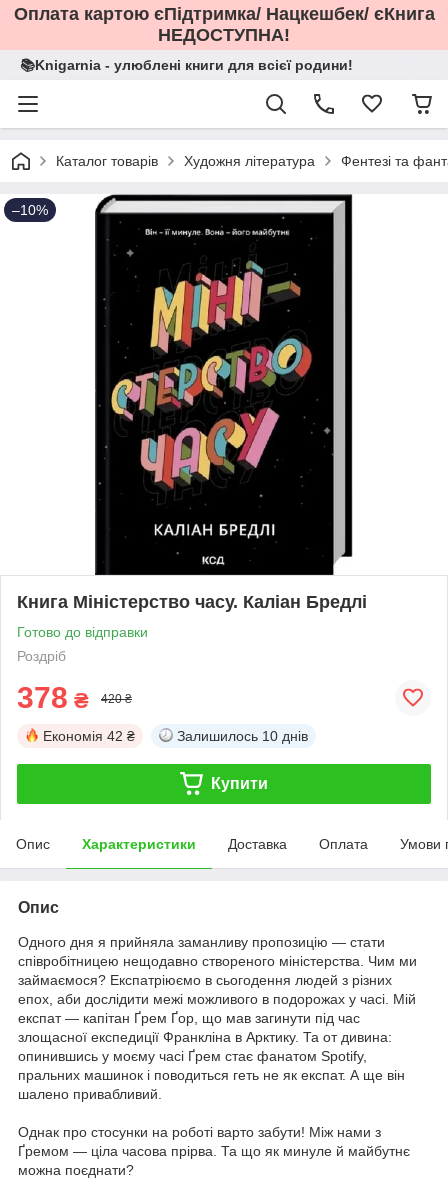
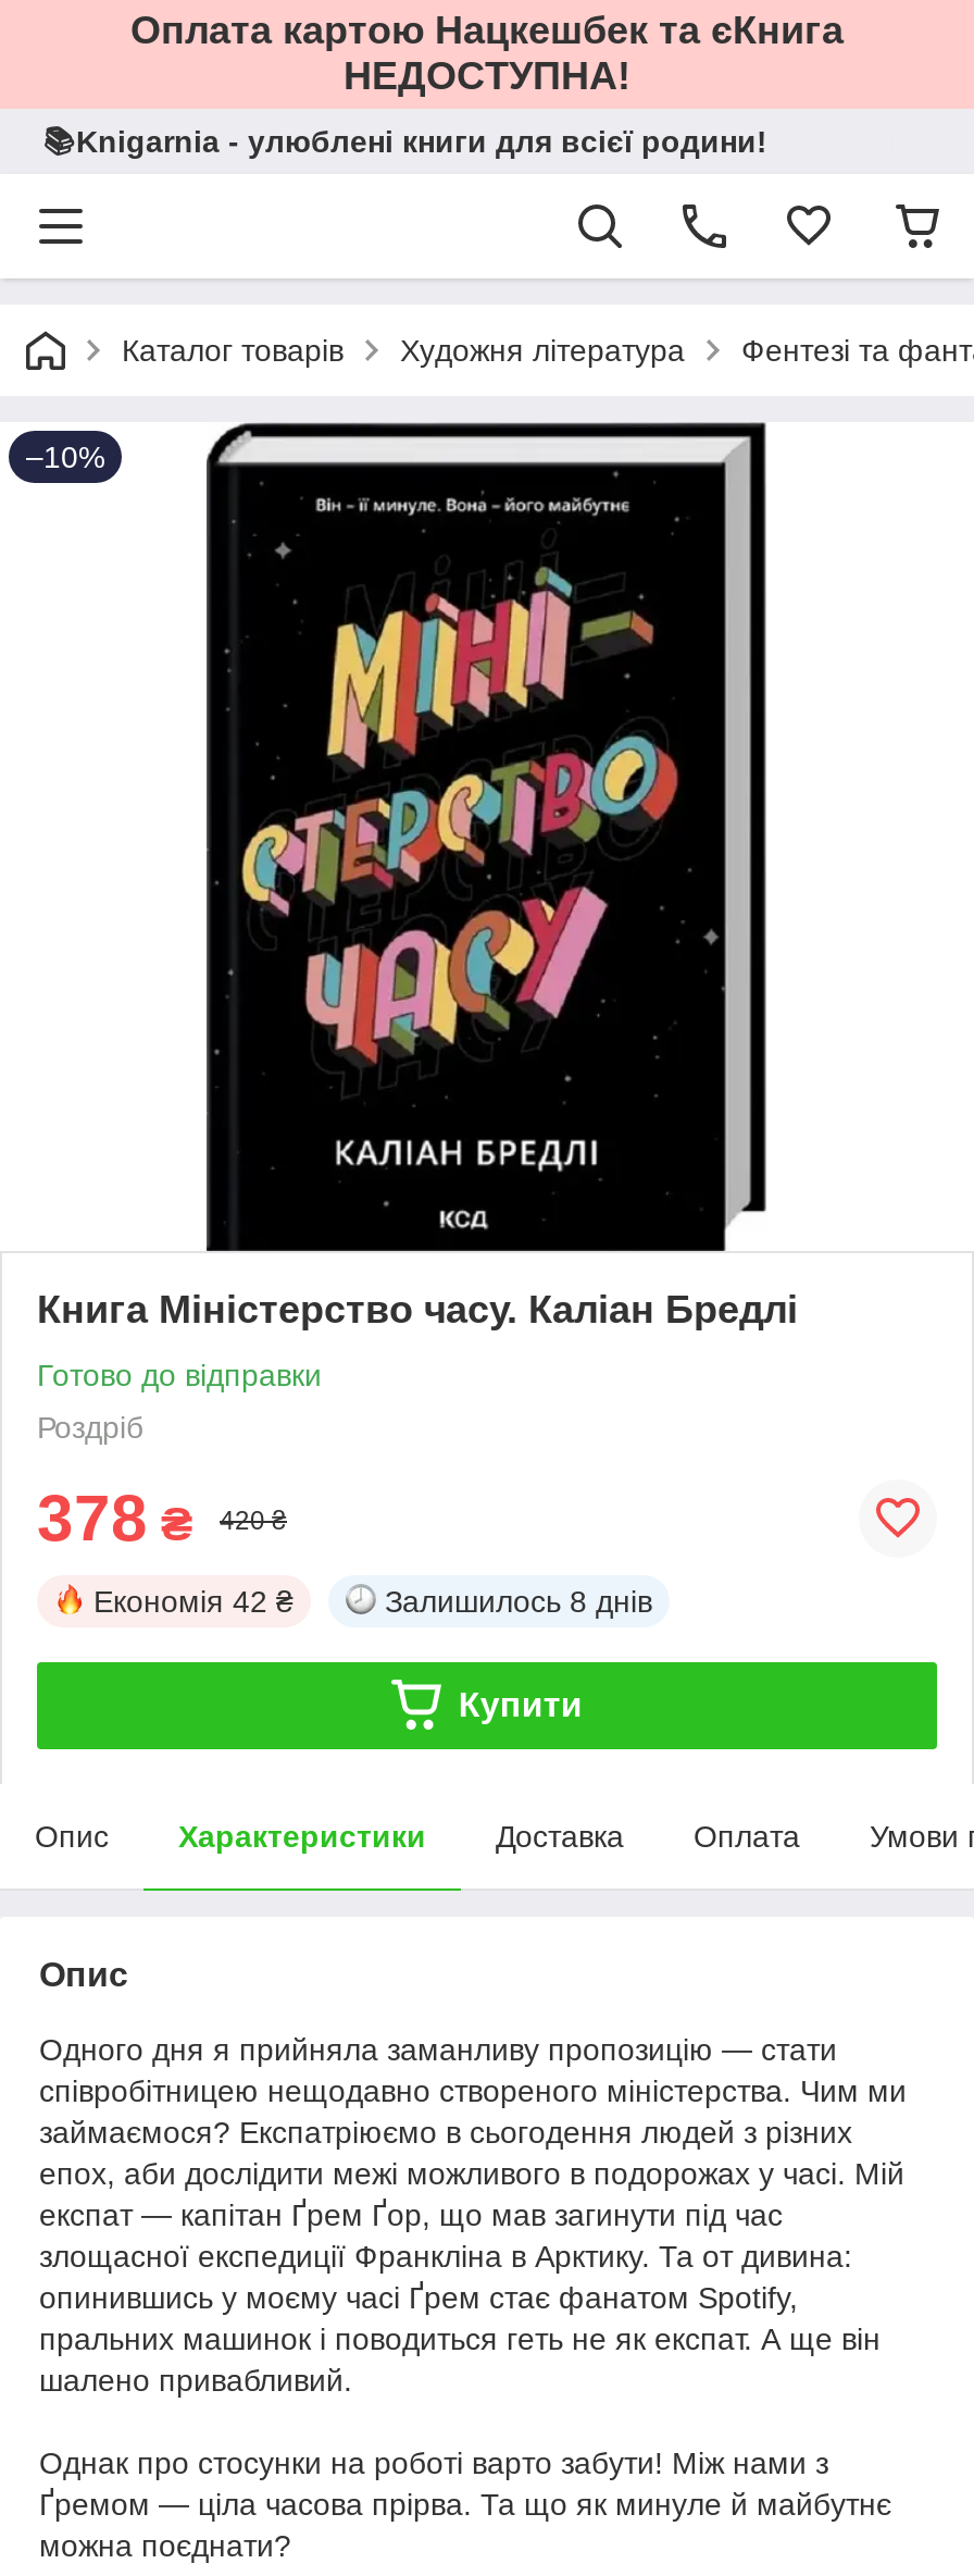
[13,4,434,24] Оплата картою єПідтримка/ Нацкешбек/ єКнига -> [130,9,844,52] Оплата картою Нацкешбек та єКнига
[177,728,308,744] Залишилось 10 днів -> [385,1583,652,1618] Залишилось 8 днів

